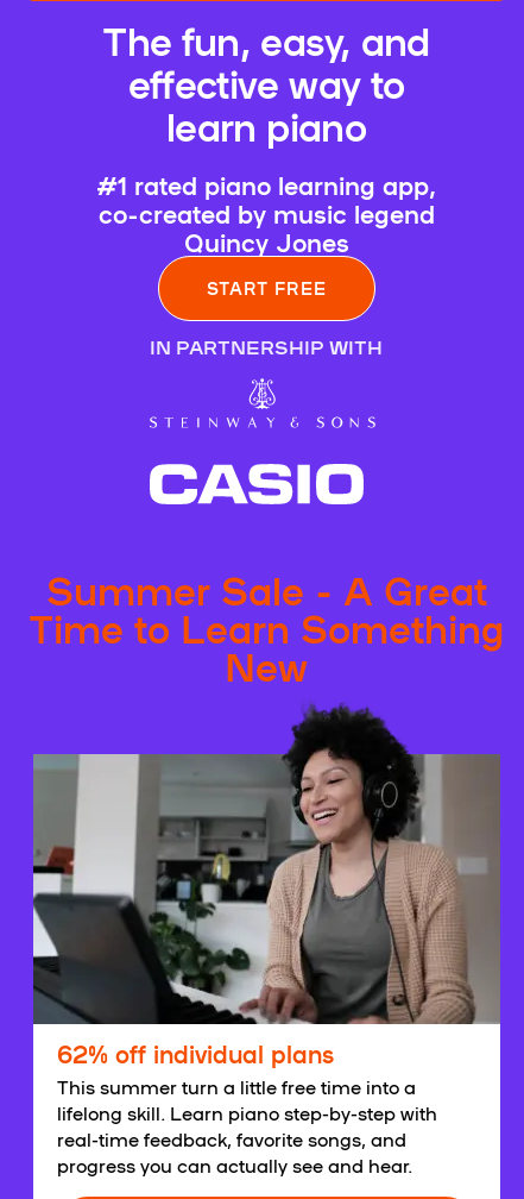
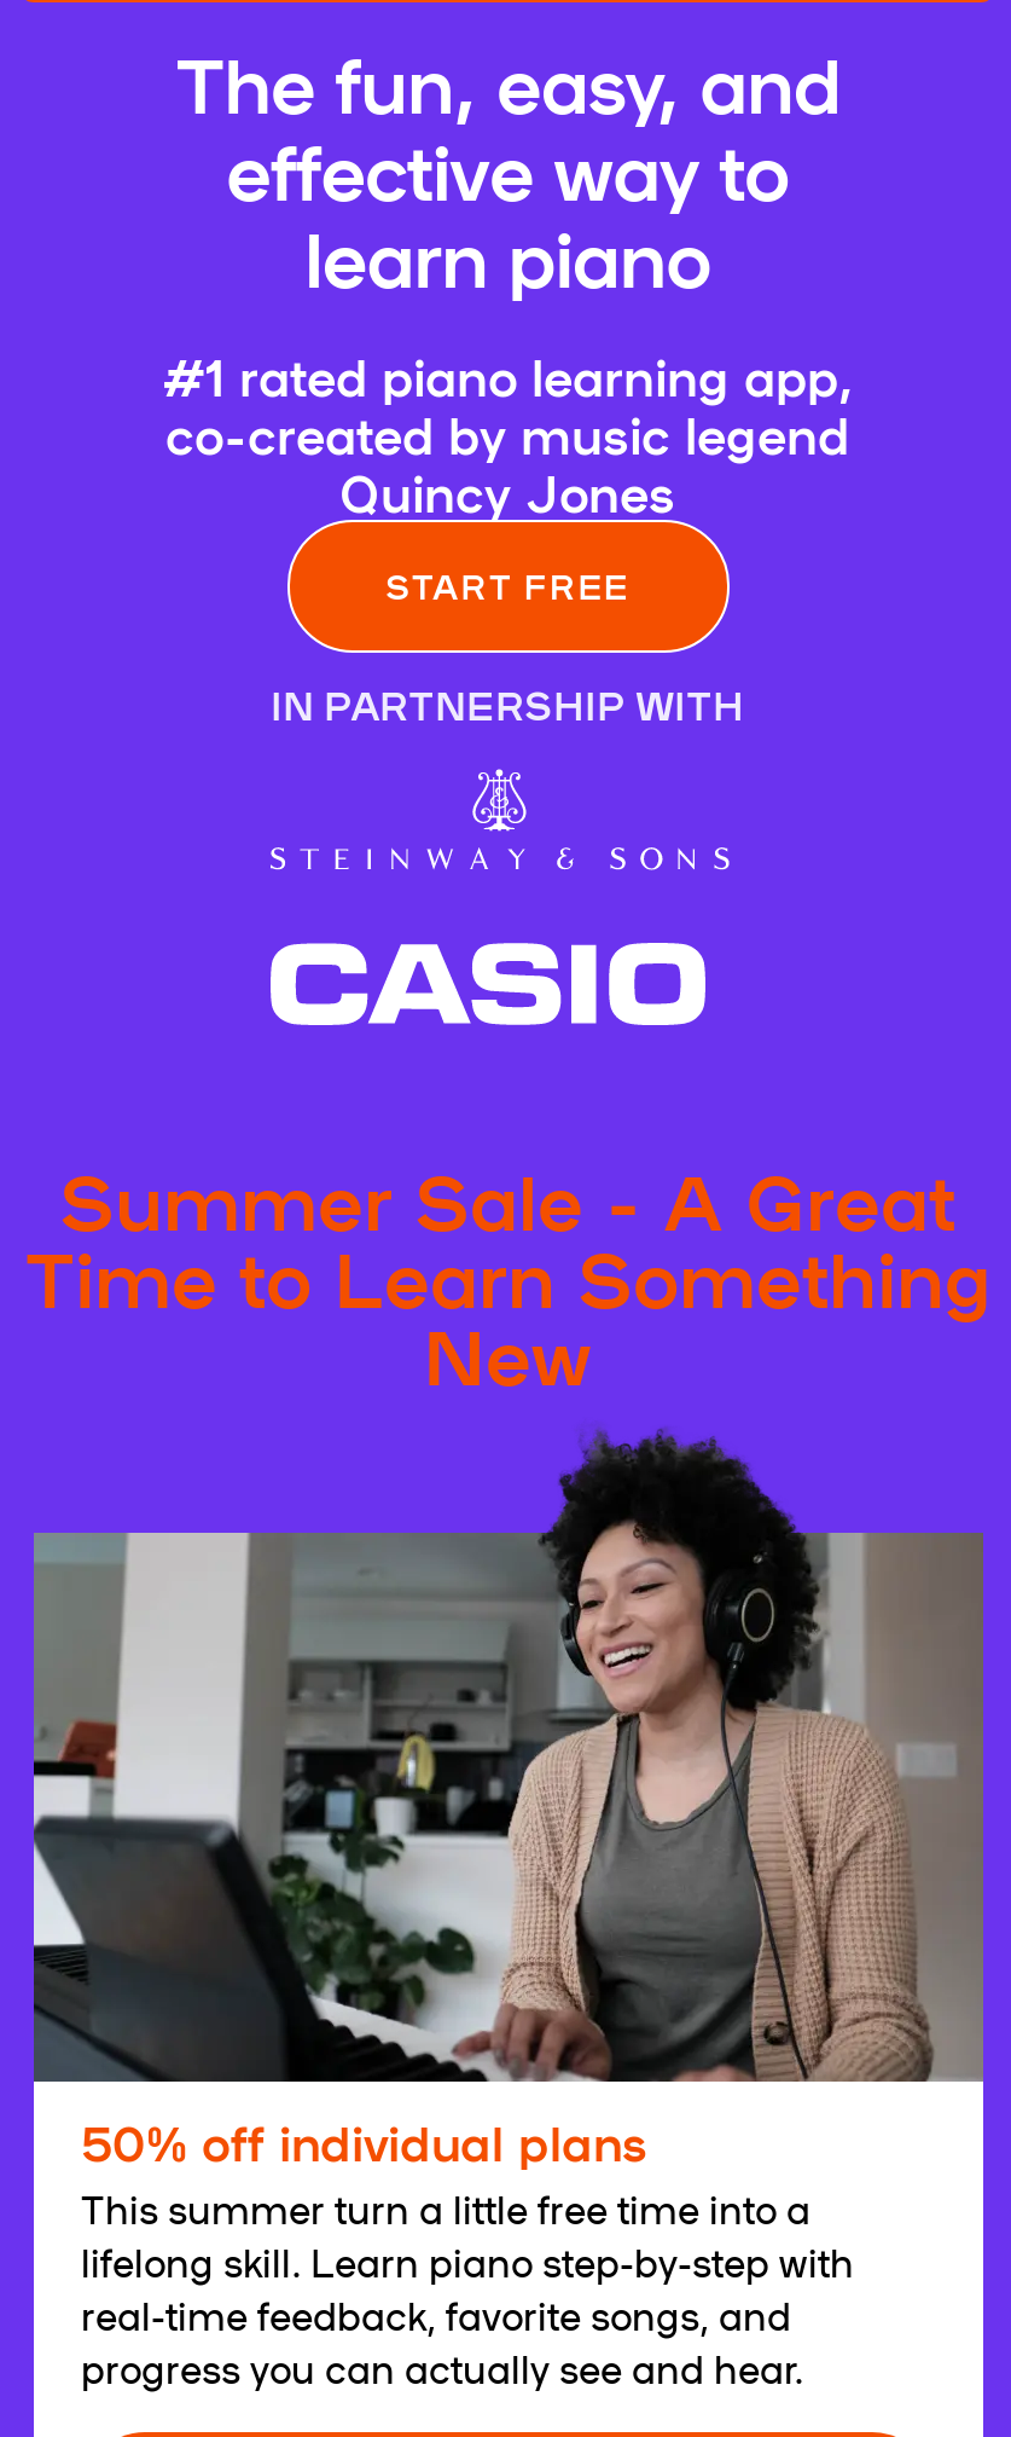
[56,1035,333,1069] 62% off individual plans -> [81,2105,646,2172] 50% off individual plans

